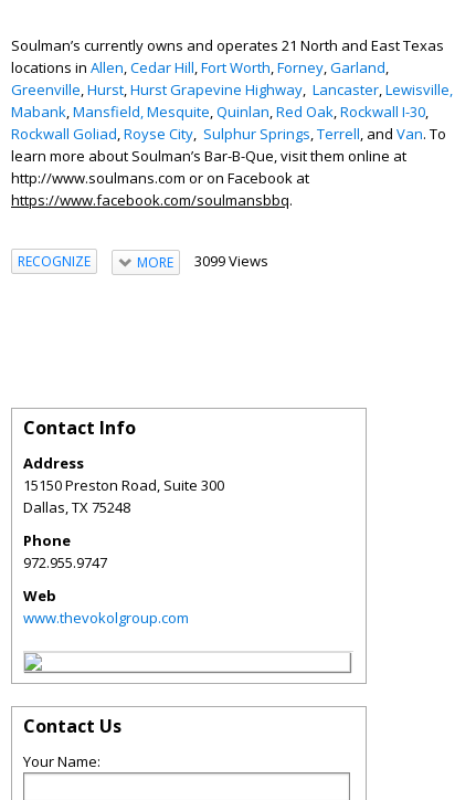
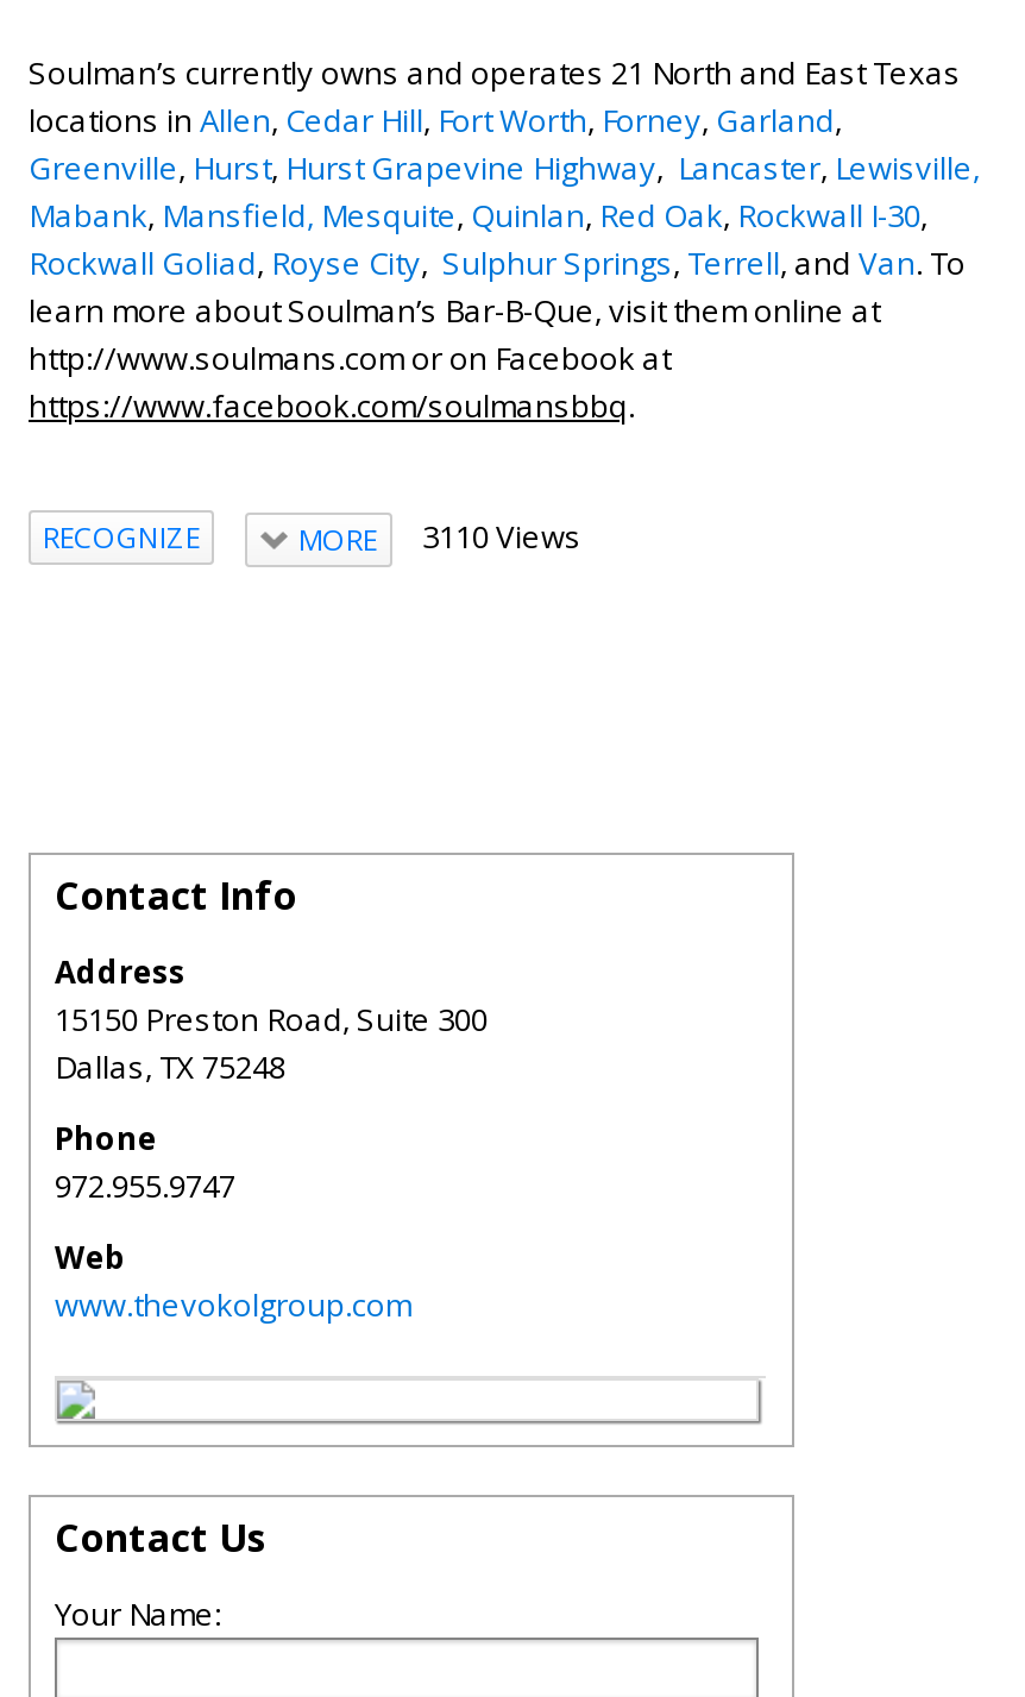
[136,250,268,271] MORE 3099 Views -> [298,514,581,559] MORE 3110 Views

